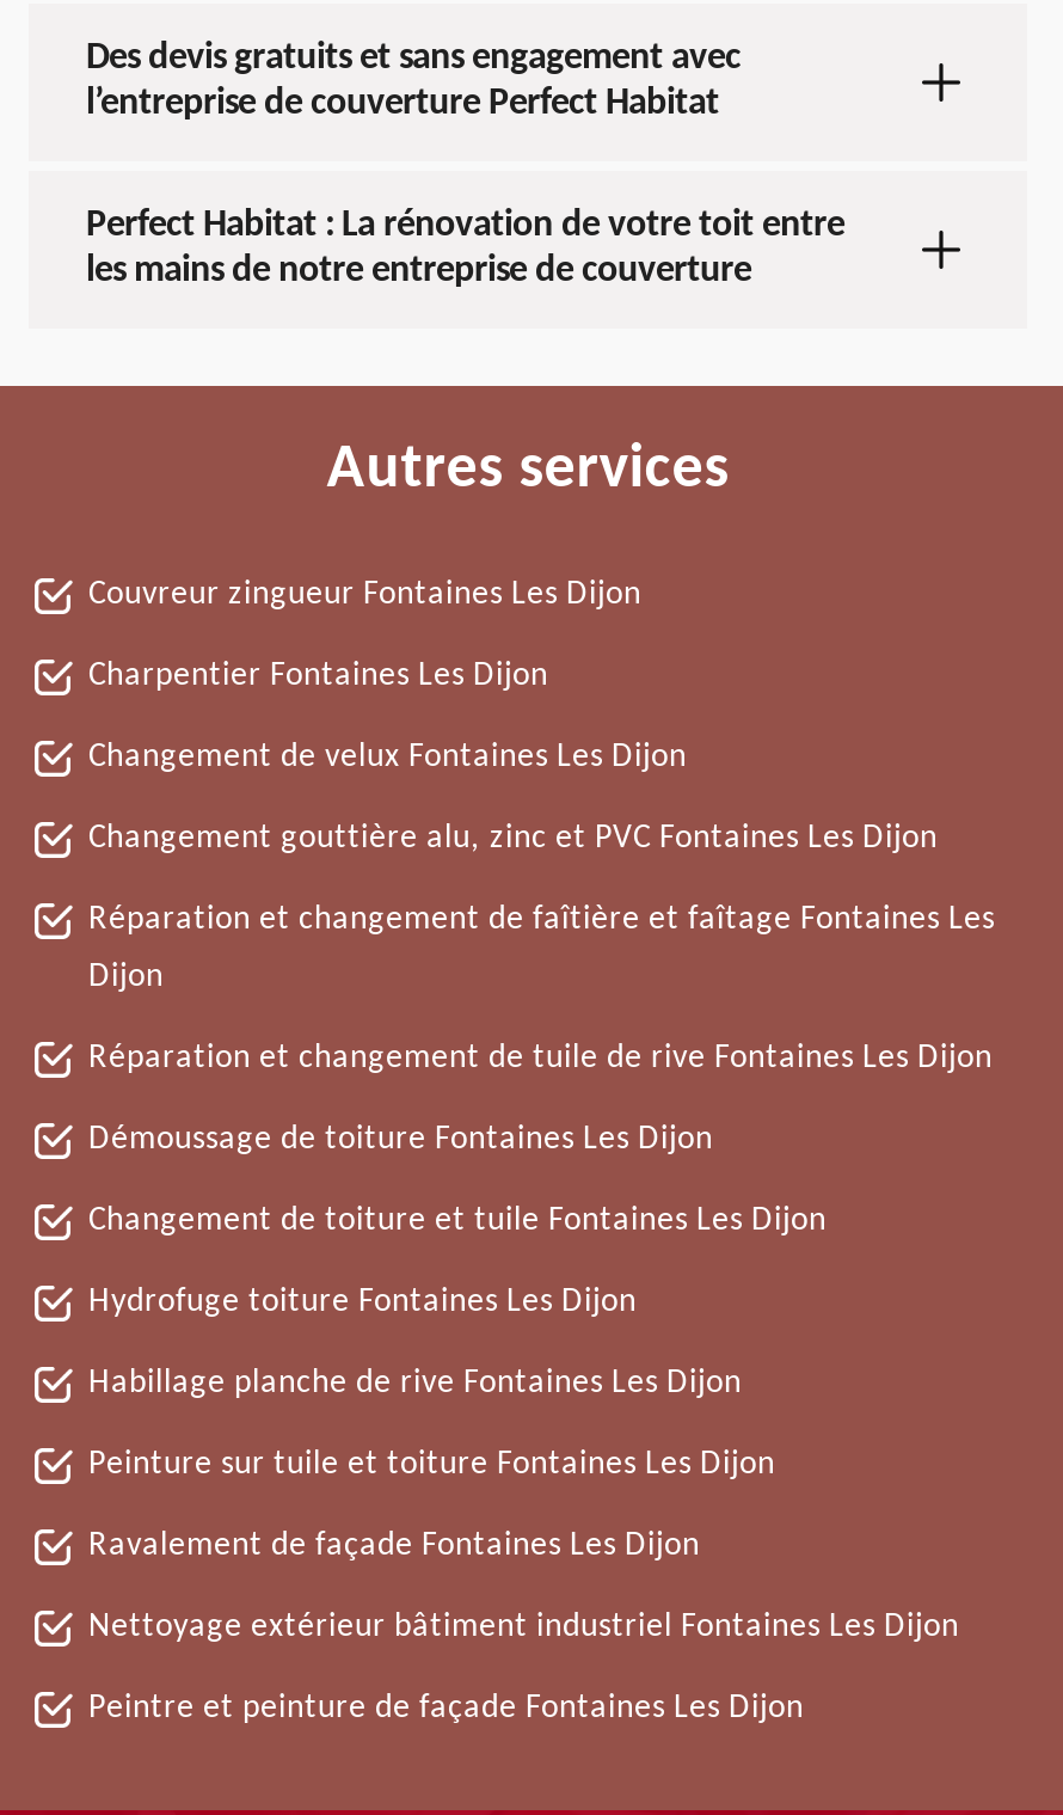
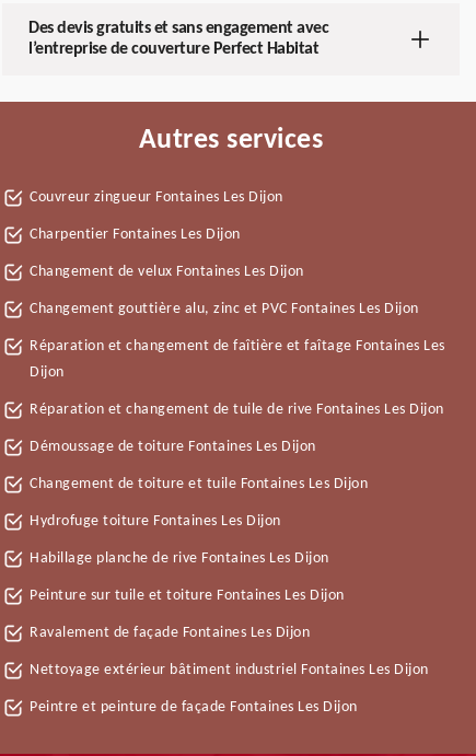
[86,207,844,290] Perfect Habitat : La rénovation de votre toit entre | les mains de notre entreprise de couverture -> none

